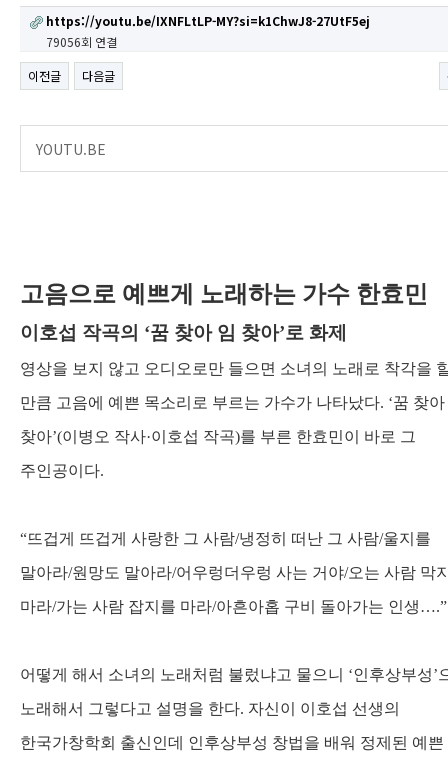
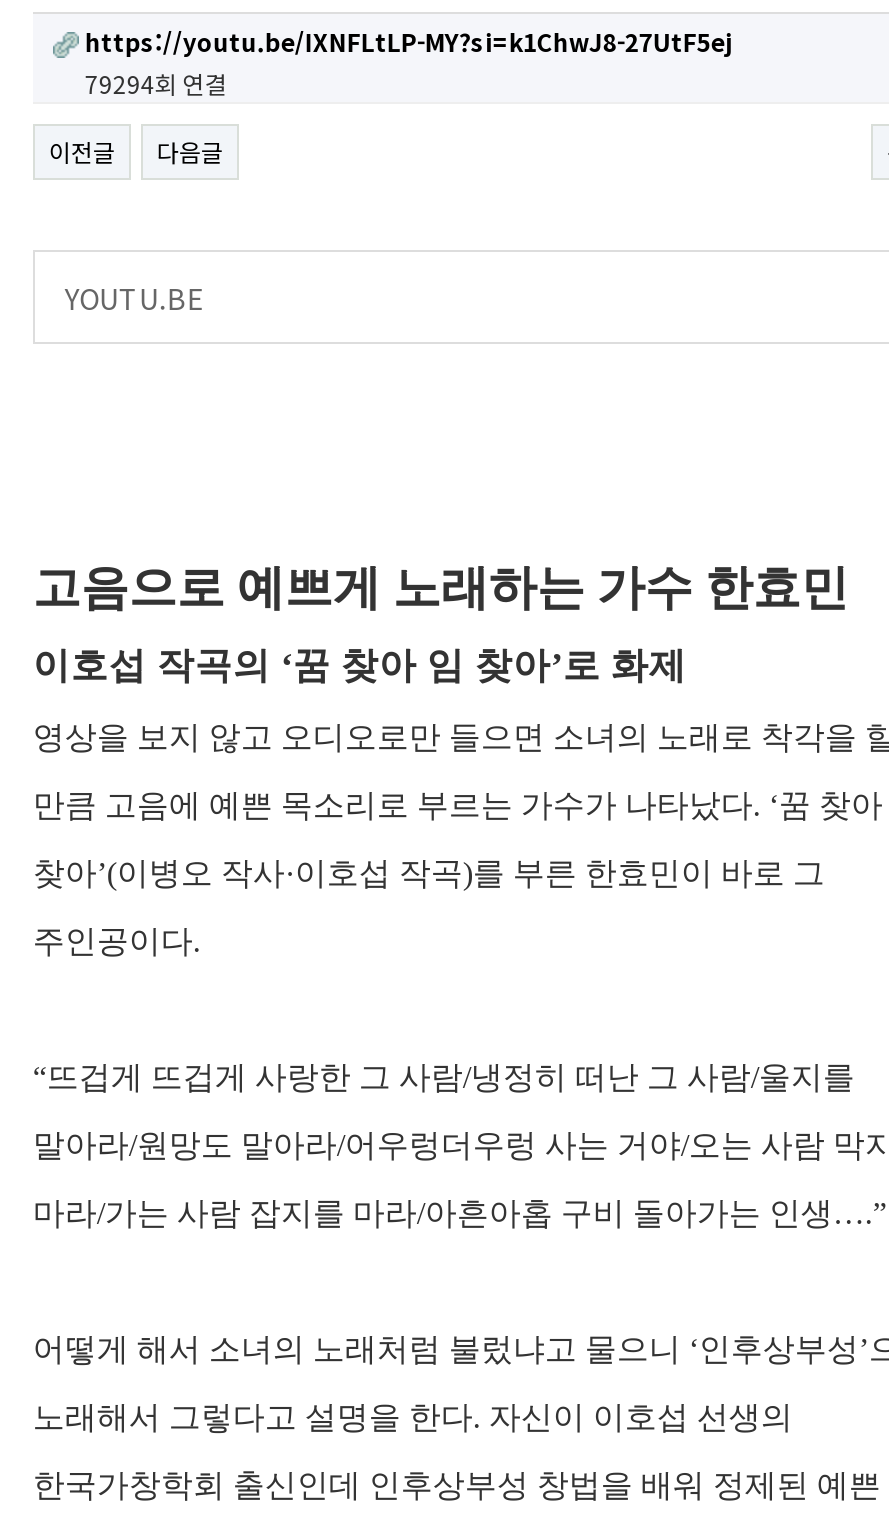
[46,33,117,50] 79056회 연결 -> [85,66,227,100] 79294회 연결

